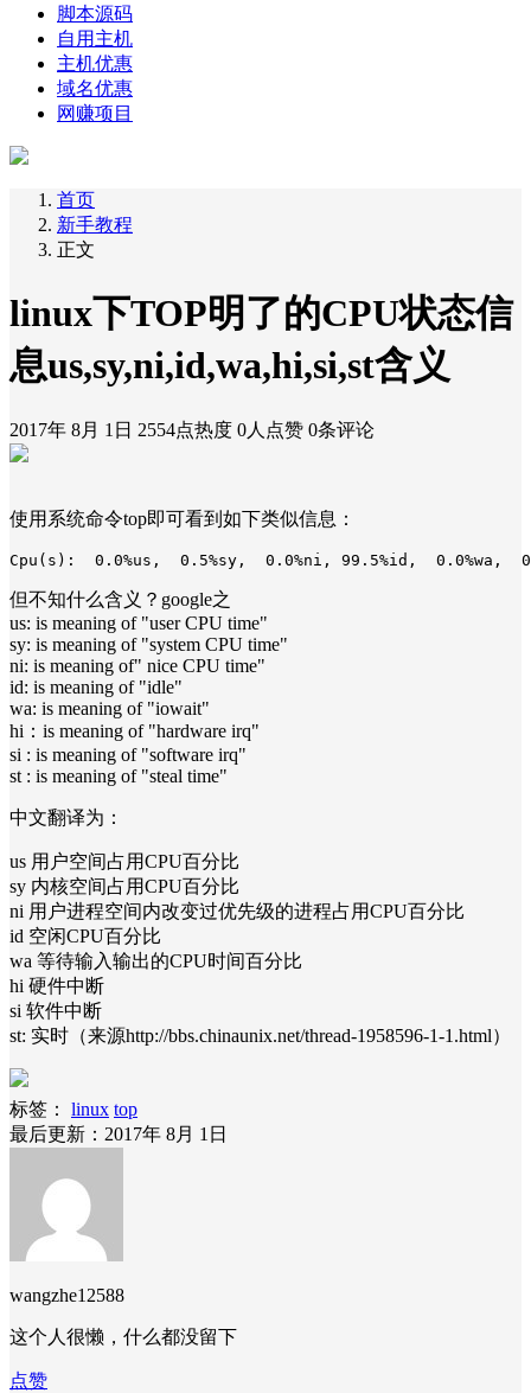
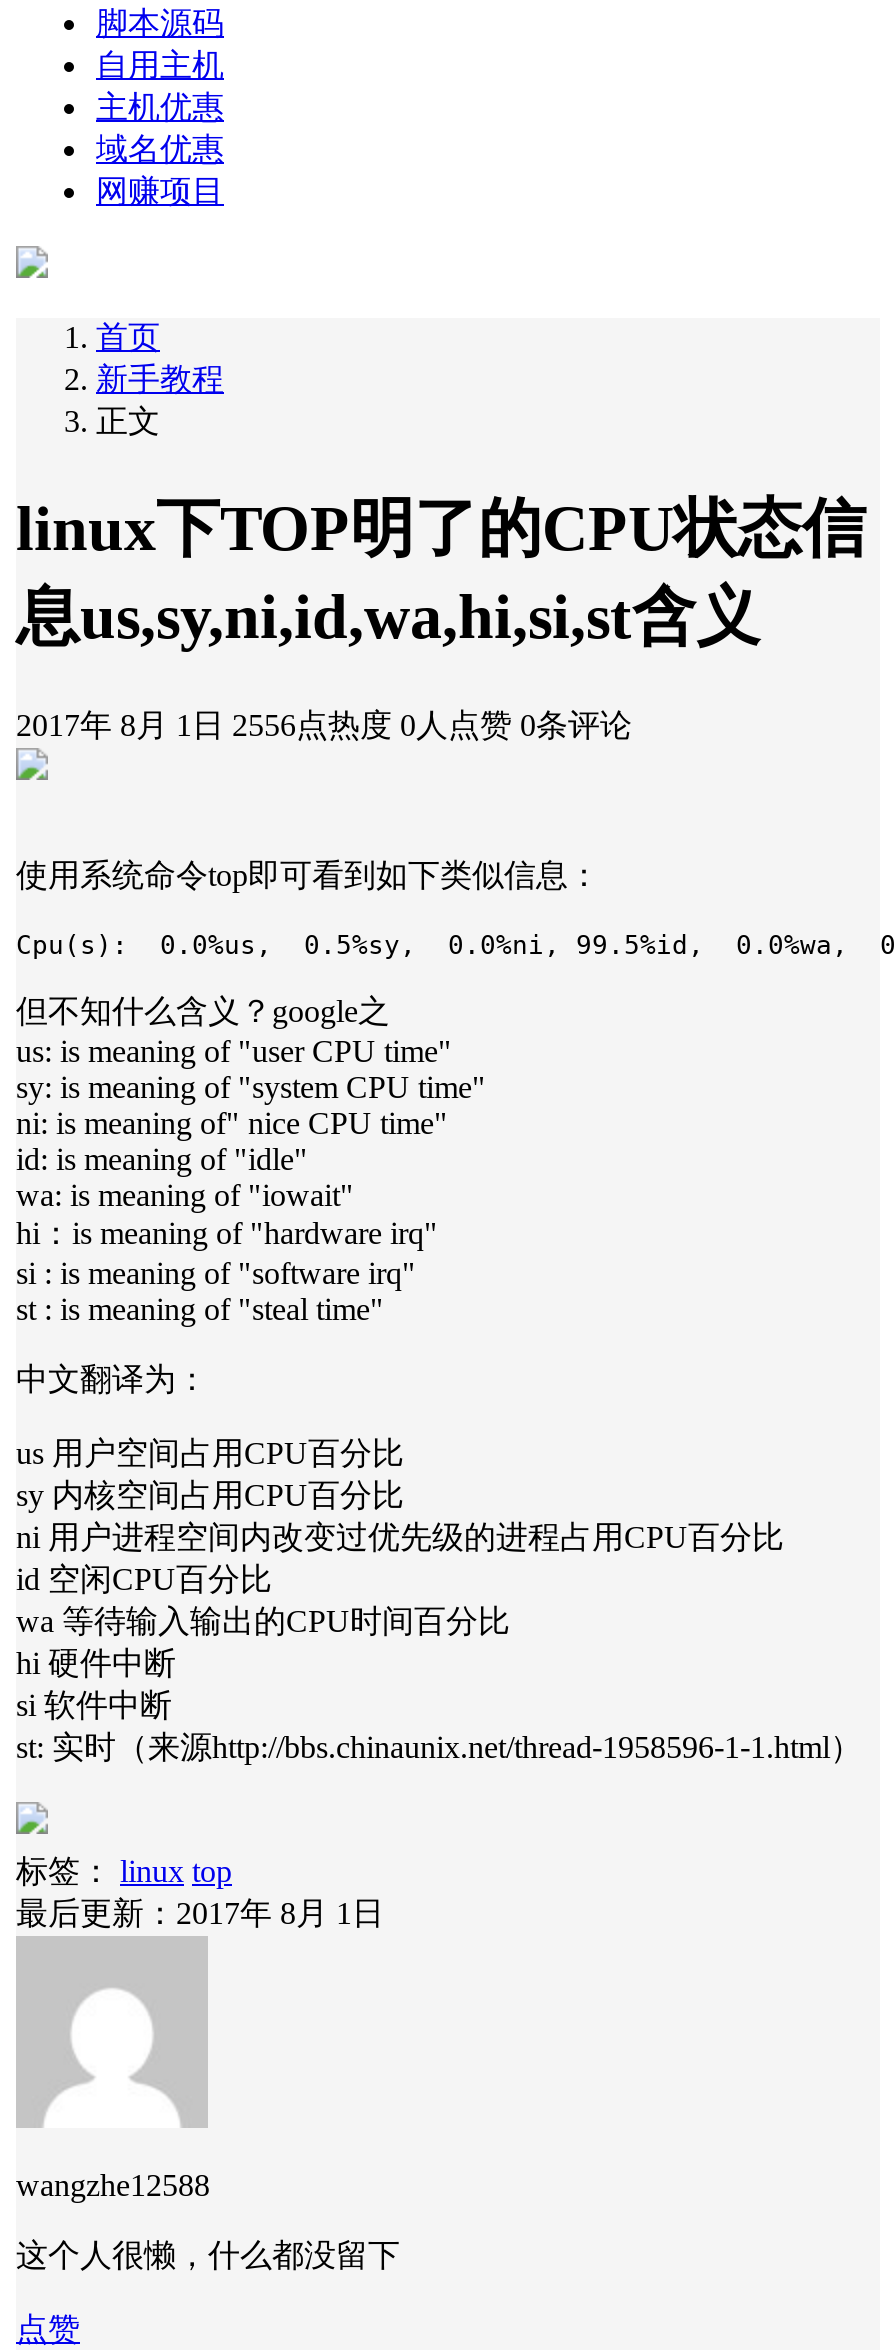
[9,420,375,440] 2017年 8月 1日 2554点热度 0人点赞 0条评论 -> [16,708,632,742] 2017年 8月 1日 2556点热度 0人点赞 0条评论

